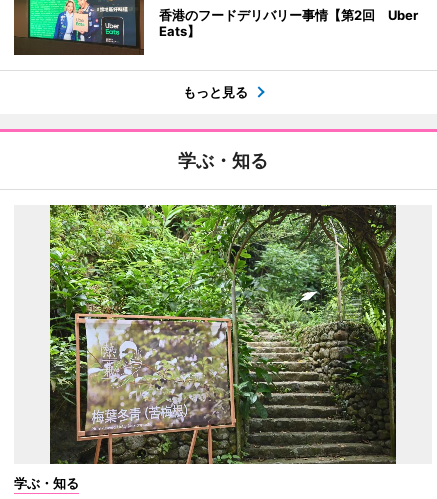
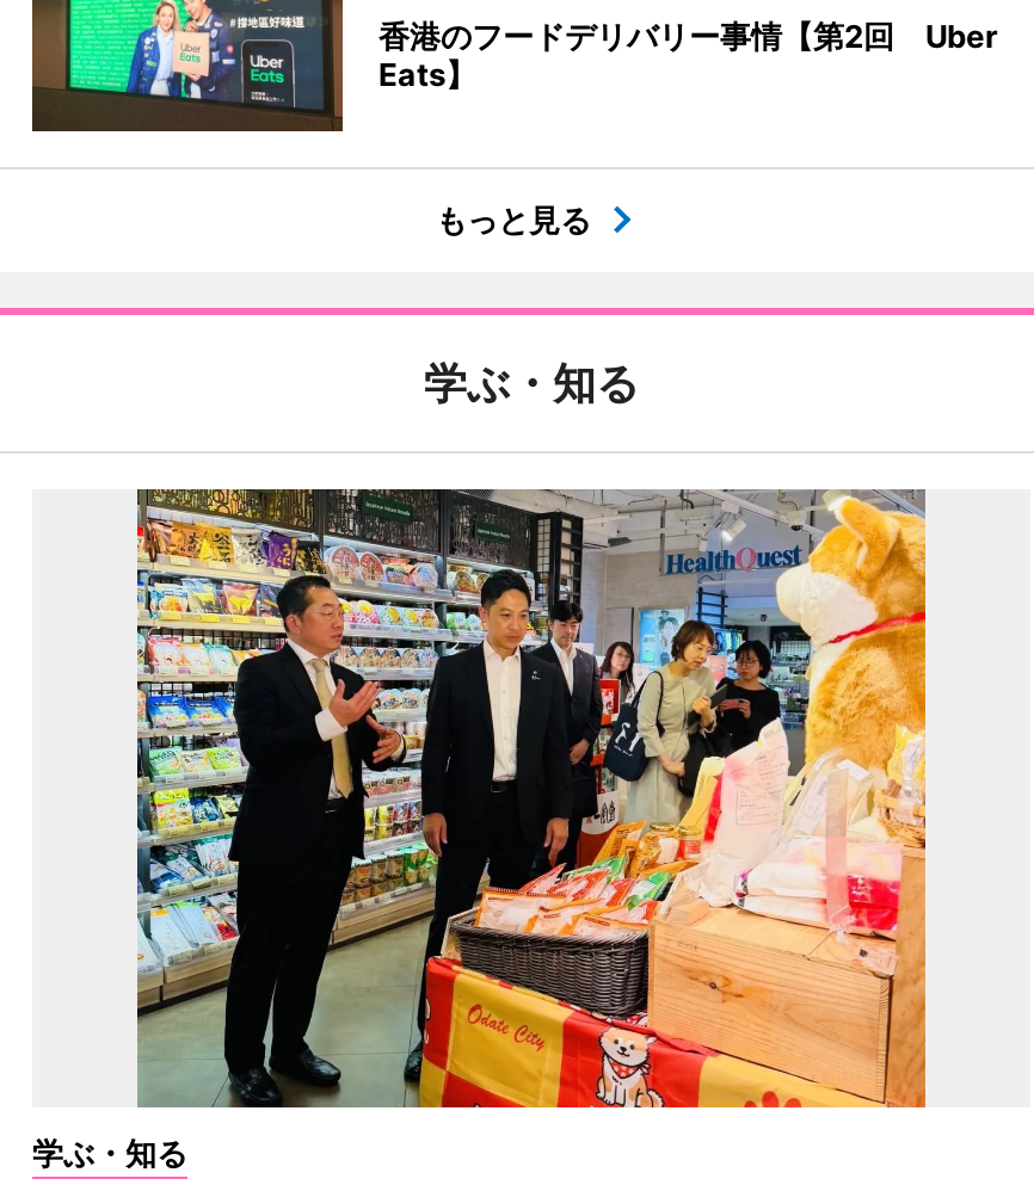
[49,204,397,465] [image] -> [118,487,944,1110] [image]

